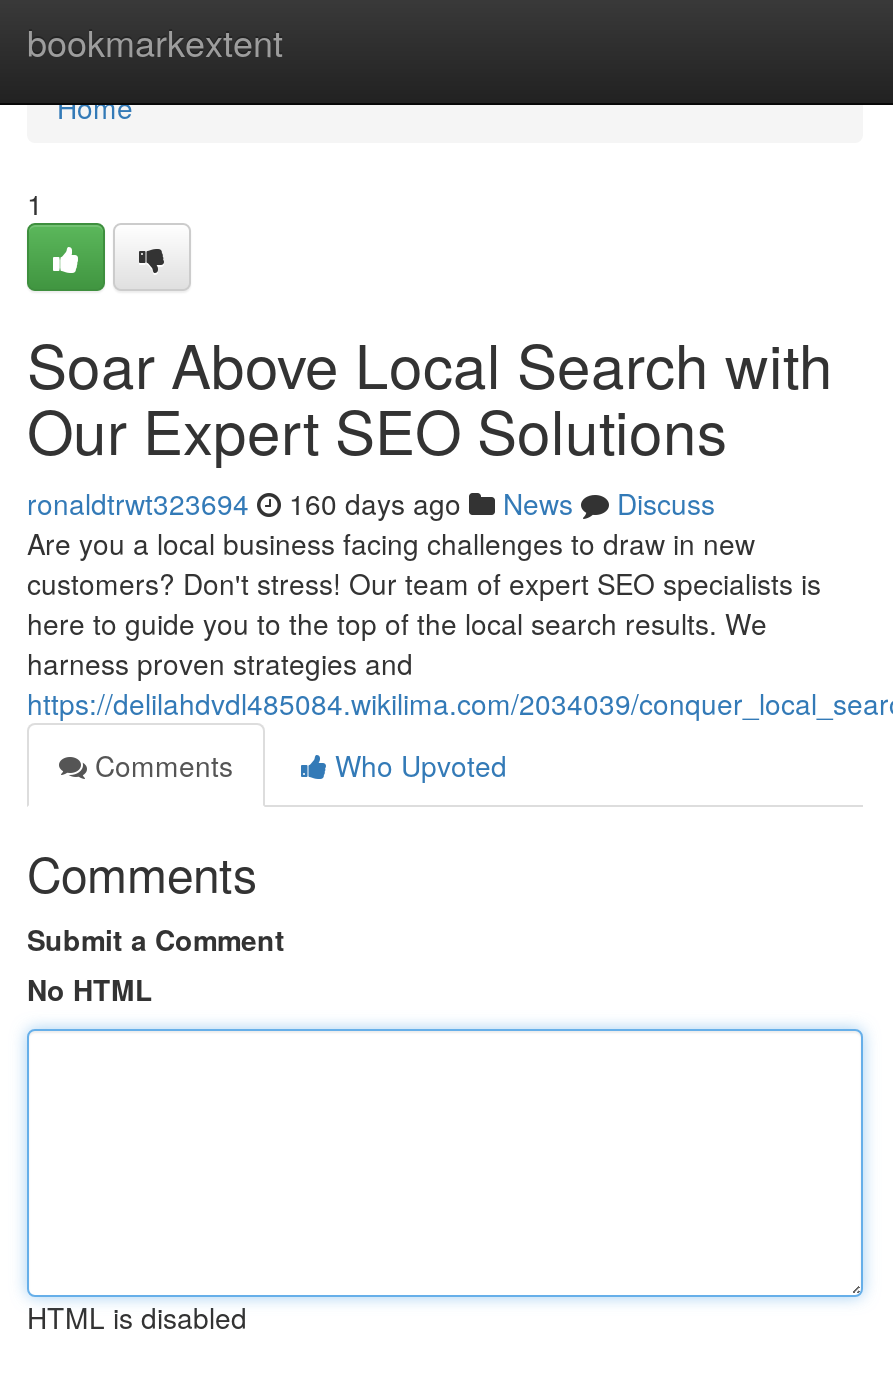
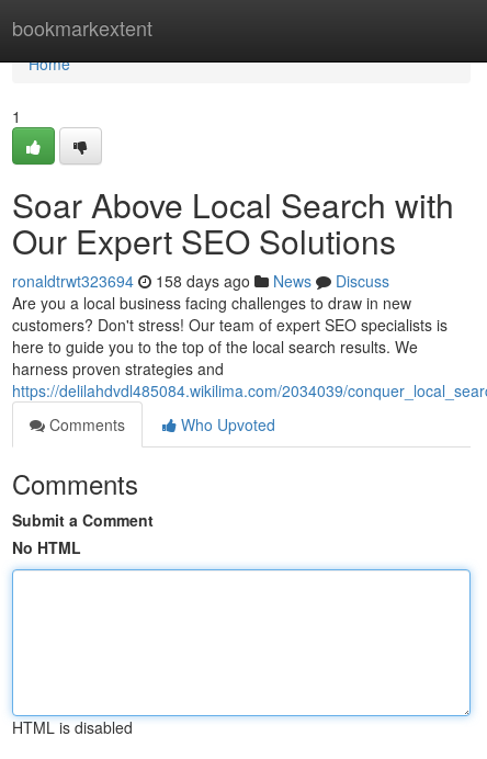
[27,483,715,523] ronaldtrwt323694 160 days ago News Discuss -> [12,270,389,292] ronaldtrwt323694 158 days ago News Discuss

